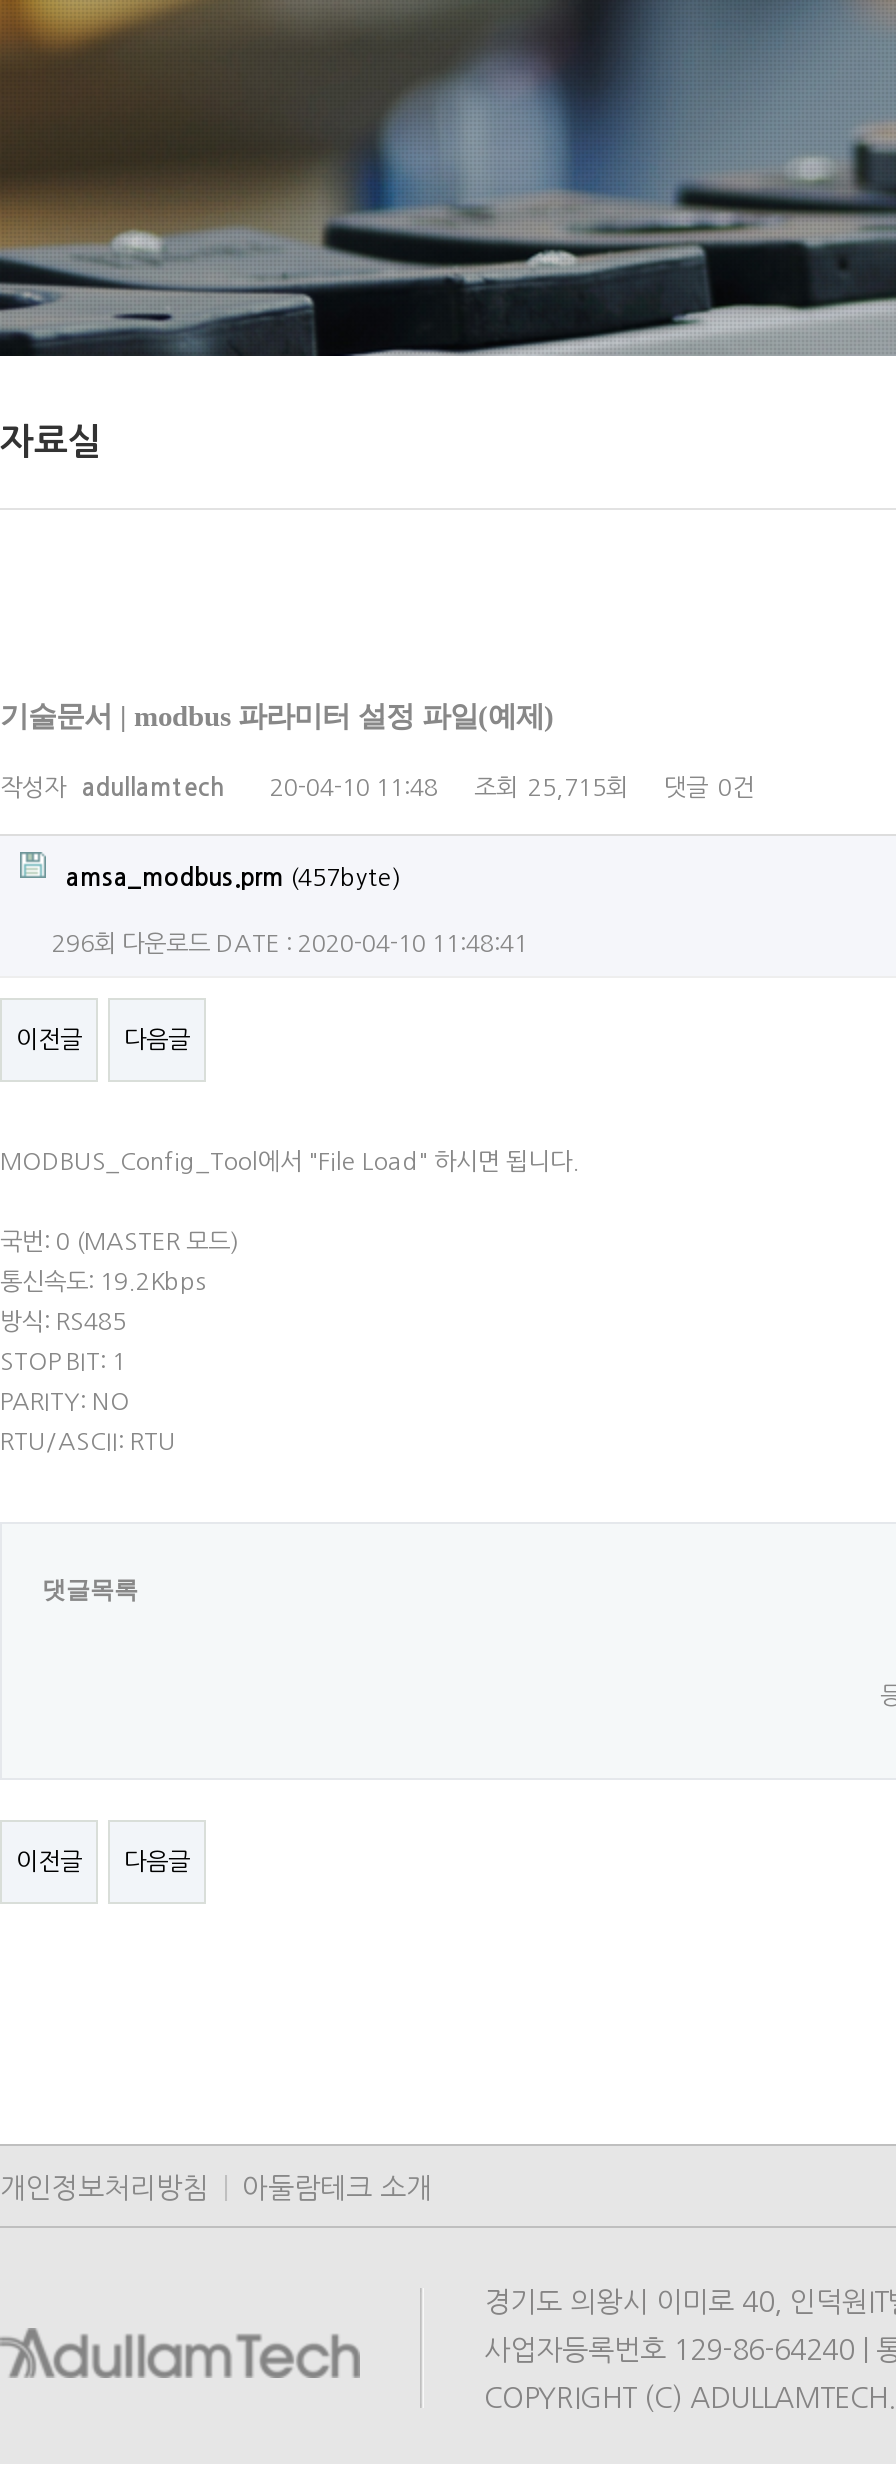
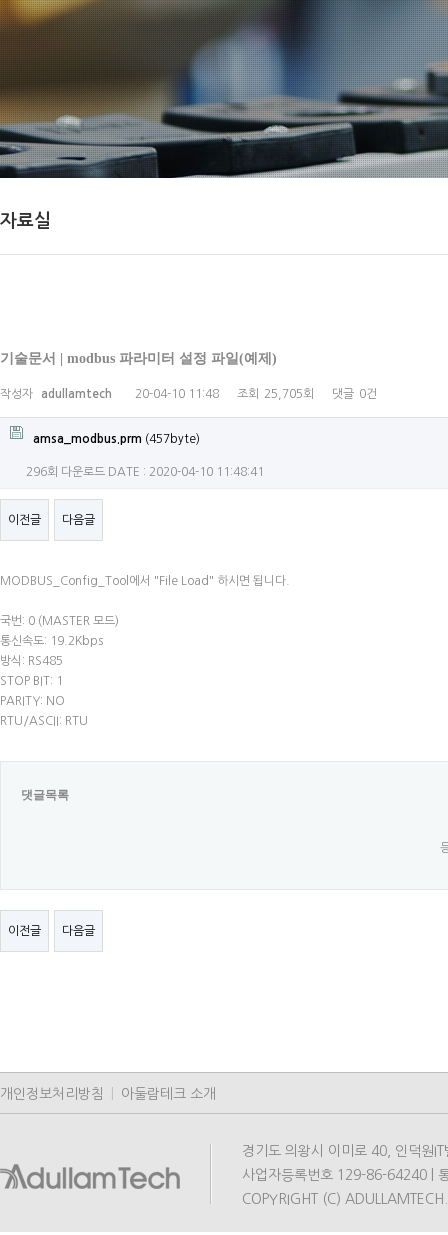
[0,776,754,800] 작성자 adullamtech 20-04-10 11:48 조회 25,715회 댓글 0건 -> [0,388,377,400] 작성자 adullamtech 20-04-10 11:48 조회 25,705회 댓글 0건

